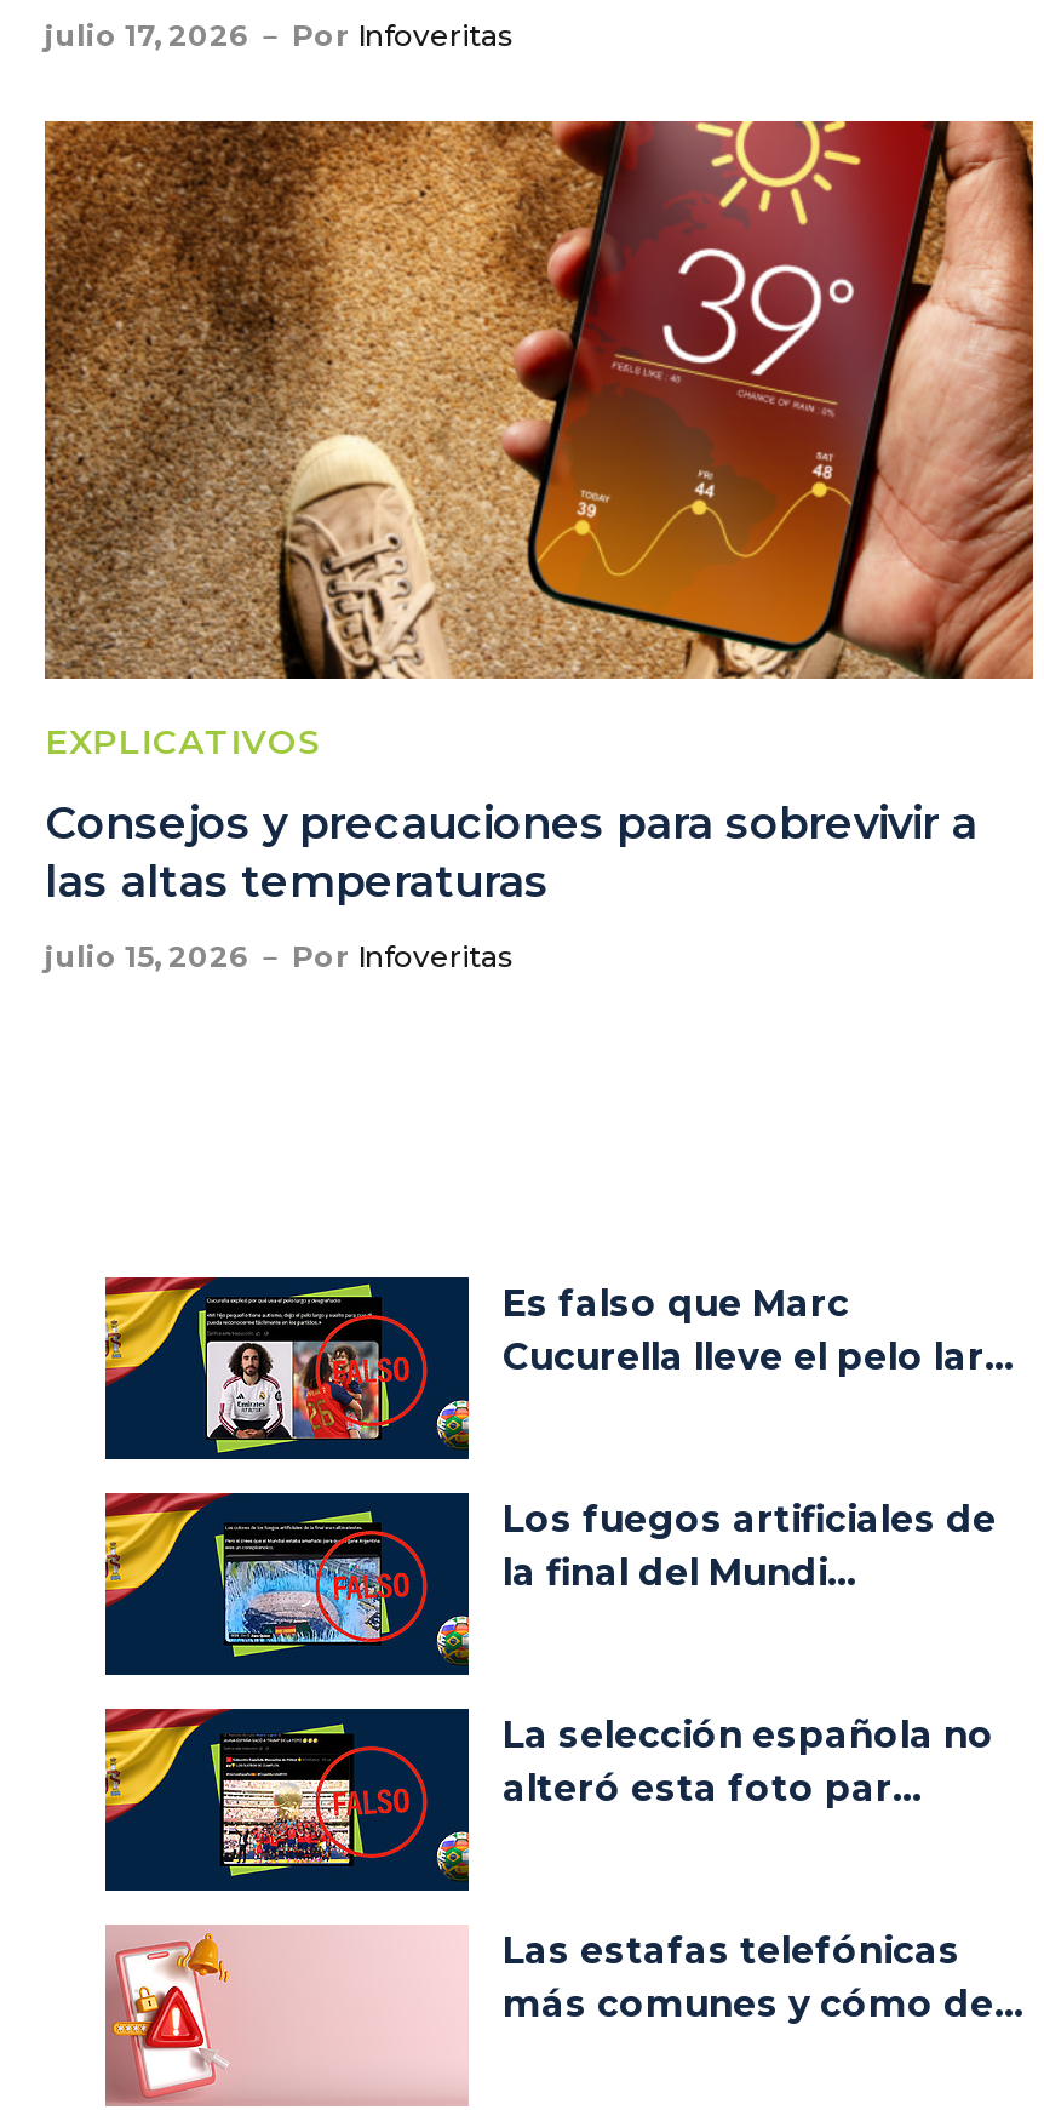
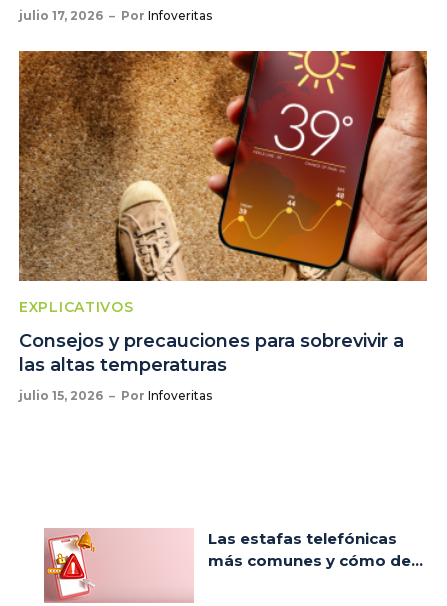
[103,1275,1014,1462] [image] | Es falso que Marc | Cucurella lleve el pelo lar... -> none
[103,1491,997,1677] [image] | Los fuegos artificiales de | la final del Mundi... -> none
[103,1706,994,1893] [image] | La selección española no | alteró esta foto par... -> none

